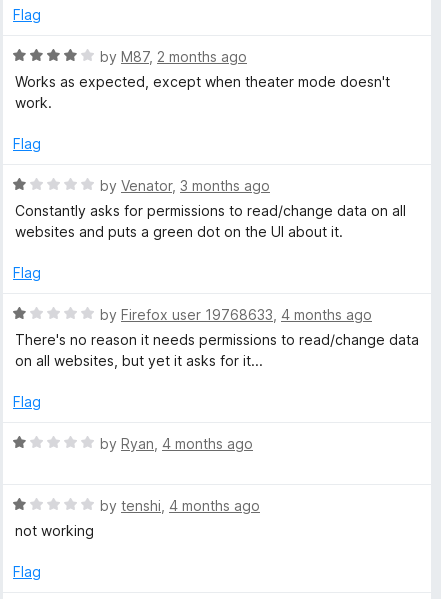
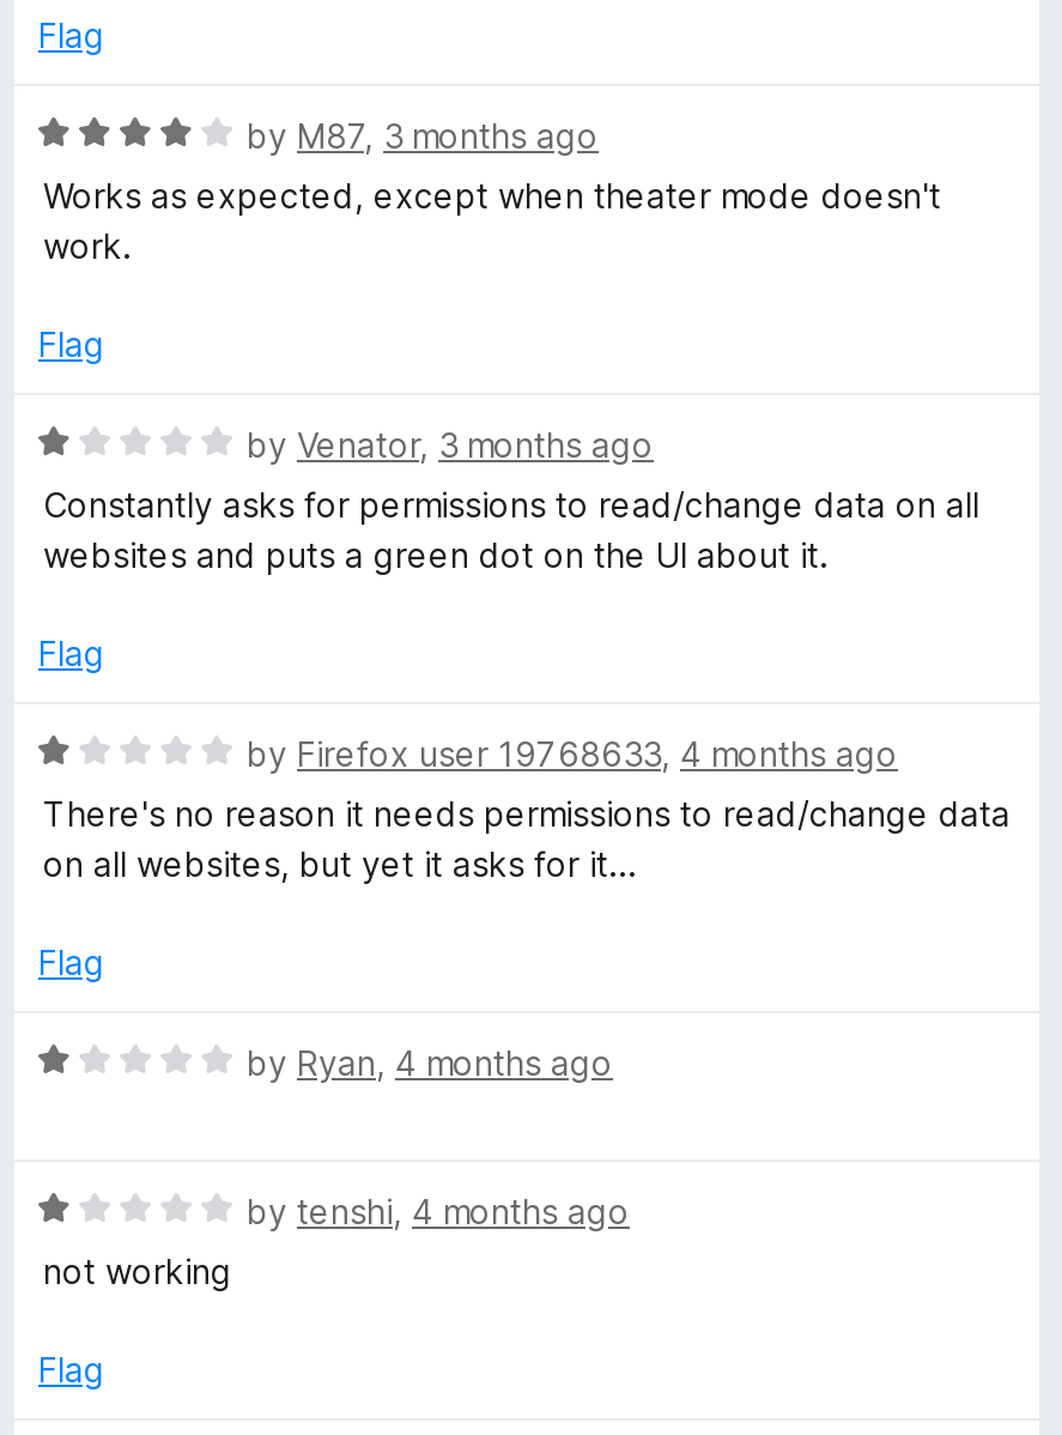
[100,48,247,65] by M87, 2 months ago -> [247,115,599,156] by M87, 3 months ago

